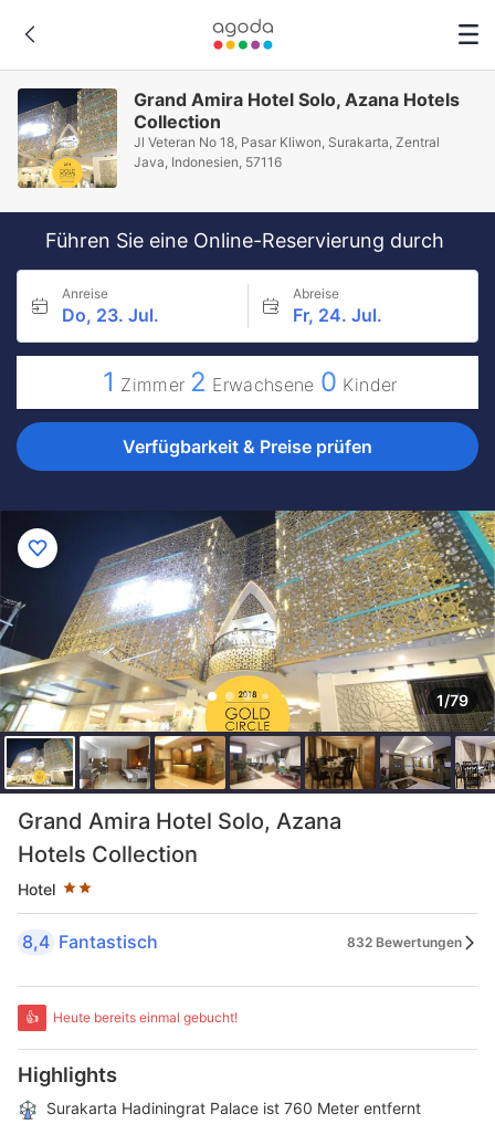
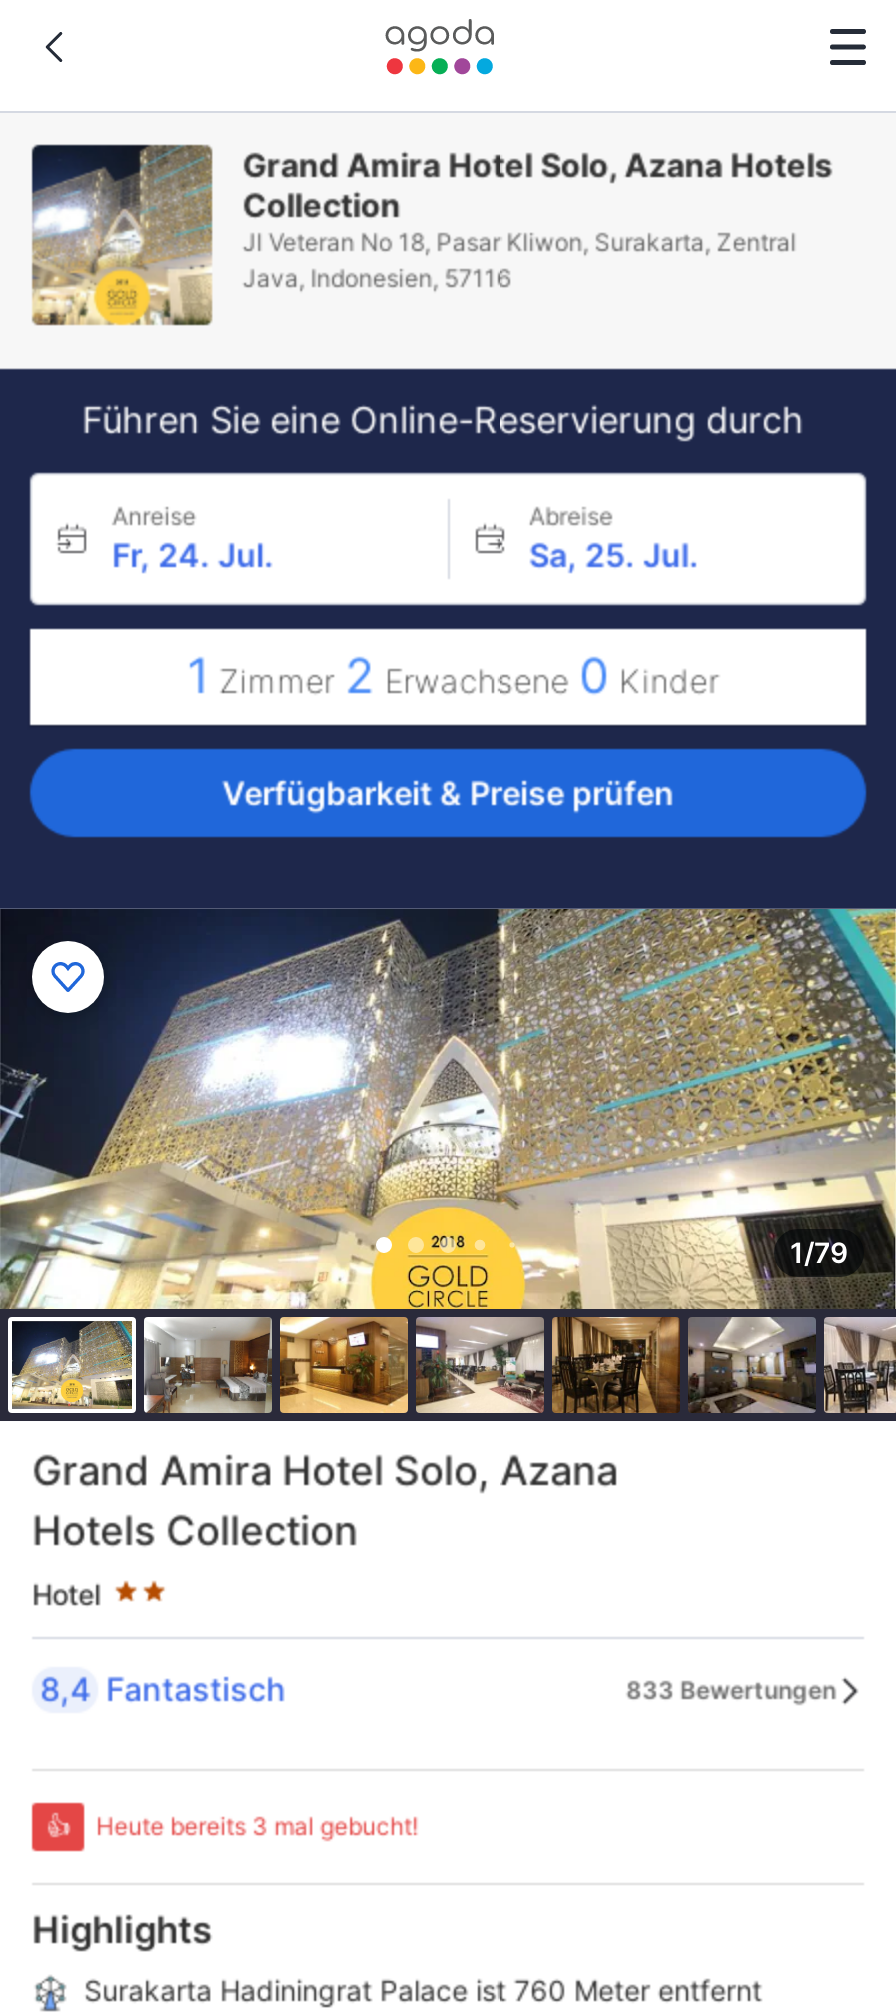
[62,304,159,326] Do, 23. Jul. -> [112,535,274,575] Fr, 24. Jul.
[292,304,382,326] Fr, 24. Jul. -> [529,535,699,575] Sa, 25. Jul.
[347,933,462,950] 832 Bewertungen -> [626,1674,836,1704] 833 Bewertungen
[53,1009,238,1026] Heute bereits einmal gebucht! -> [96,1811,418,1841] Heute bereits 3 mal gebucht!

